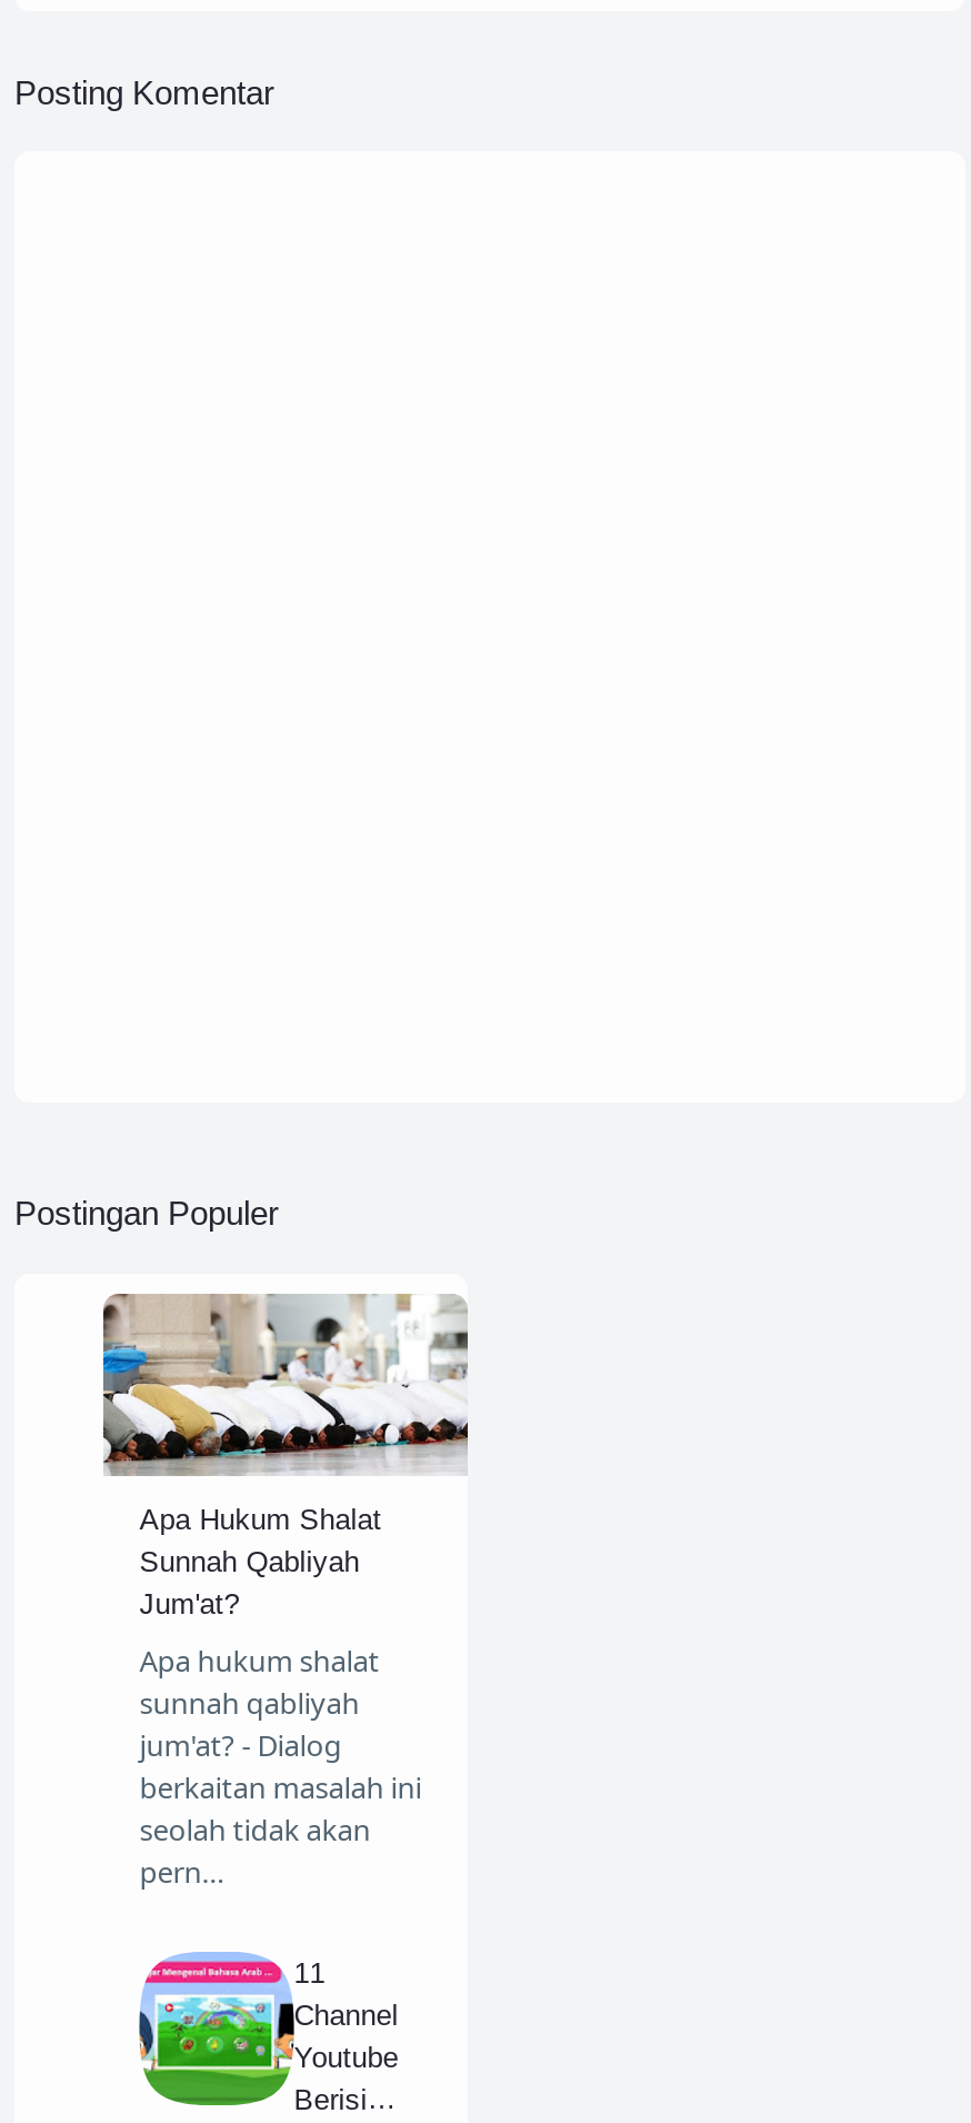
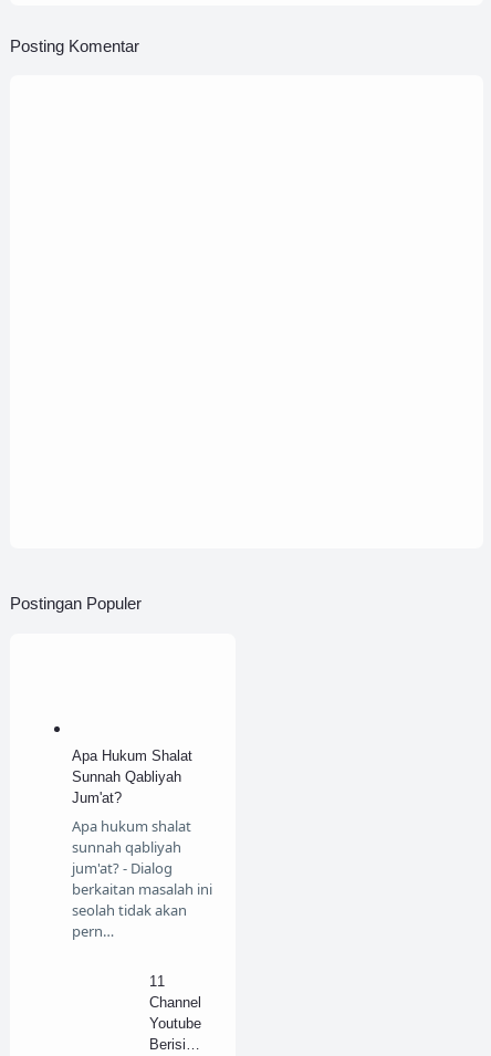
[101,1292,470,1478] [image] -> none
[137,1950,286,2107] [image] -> none

